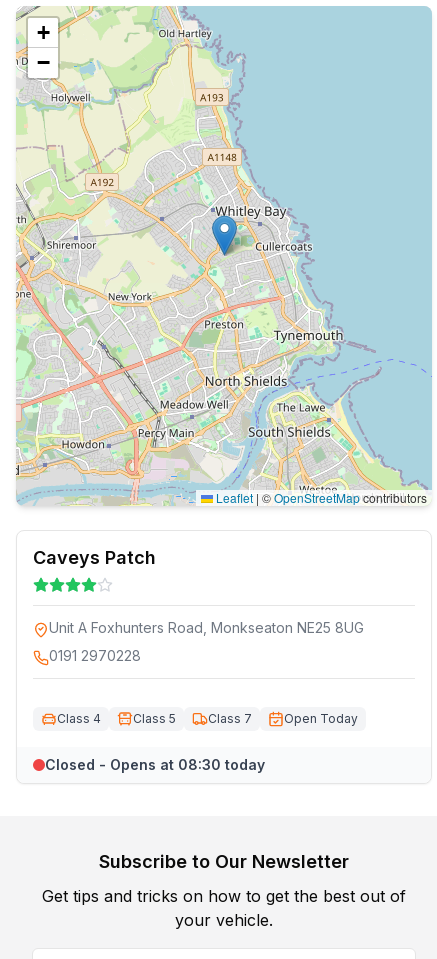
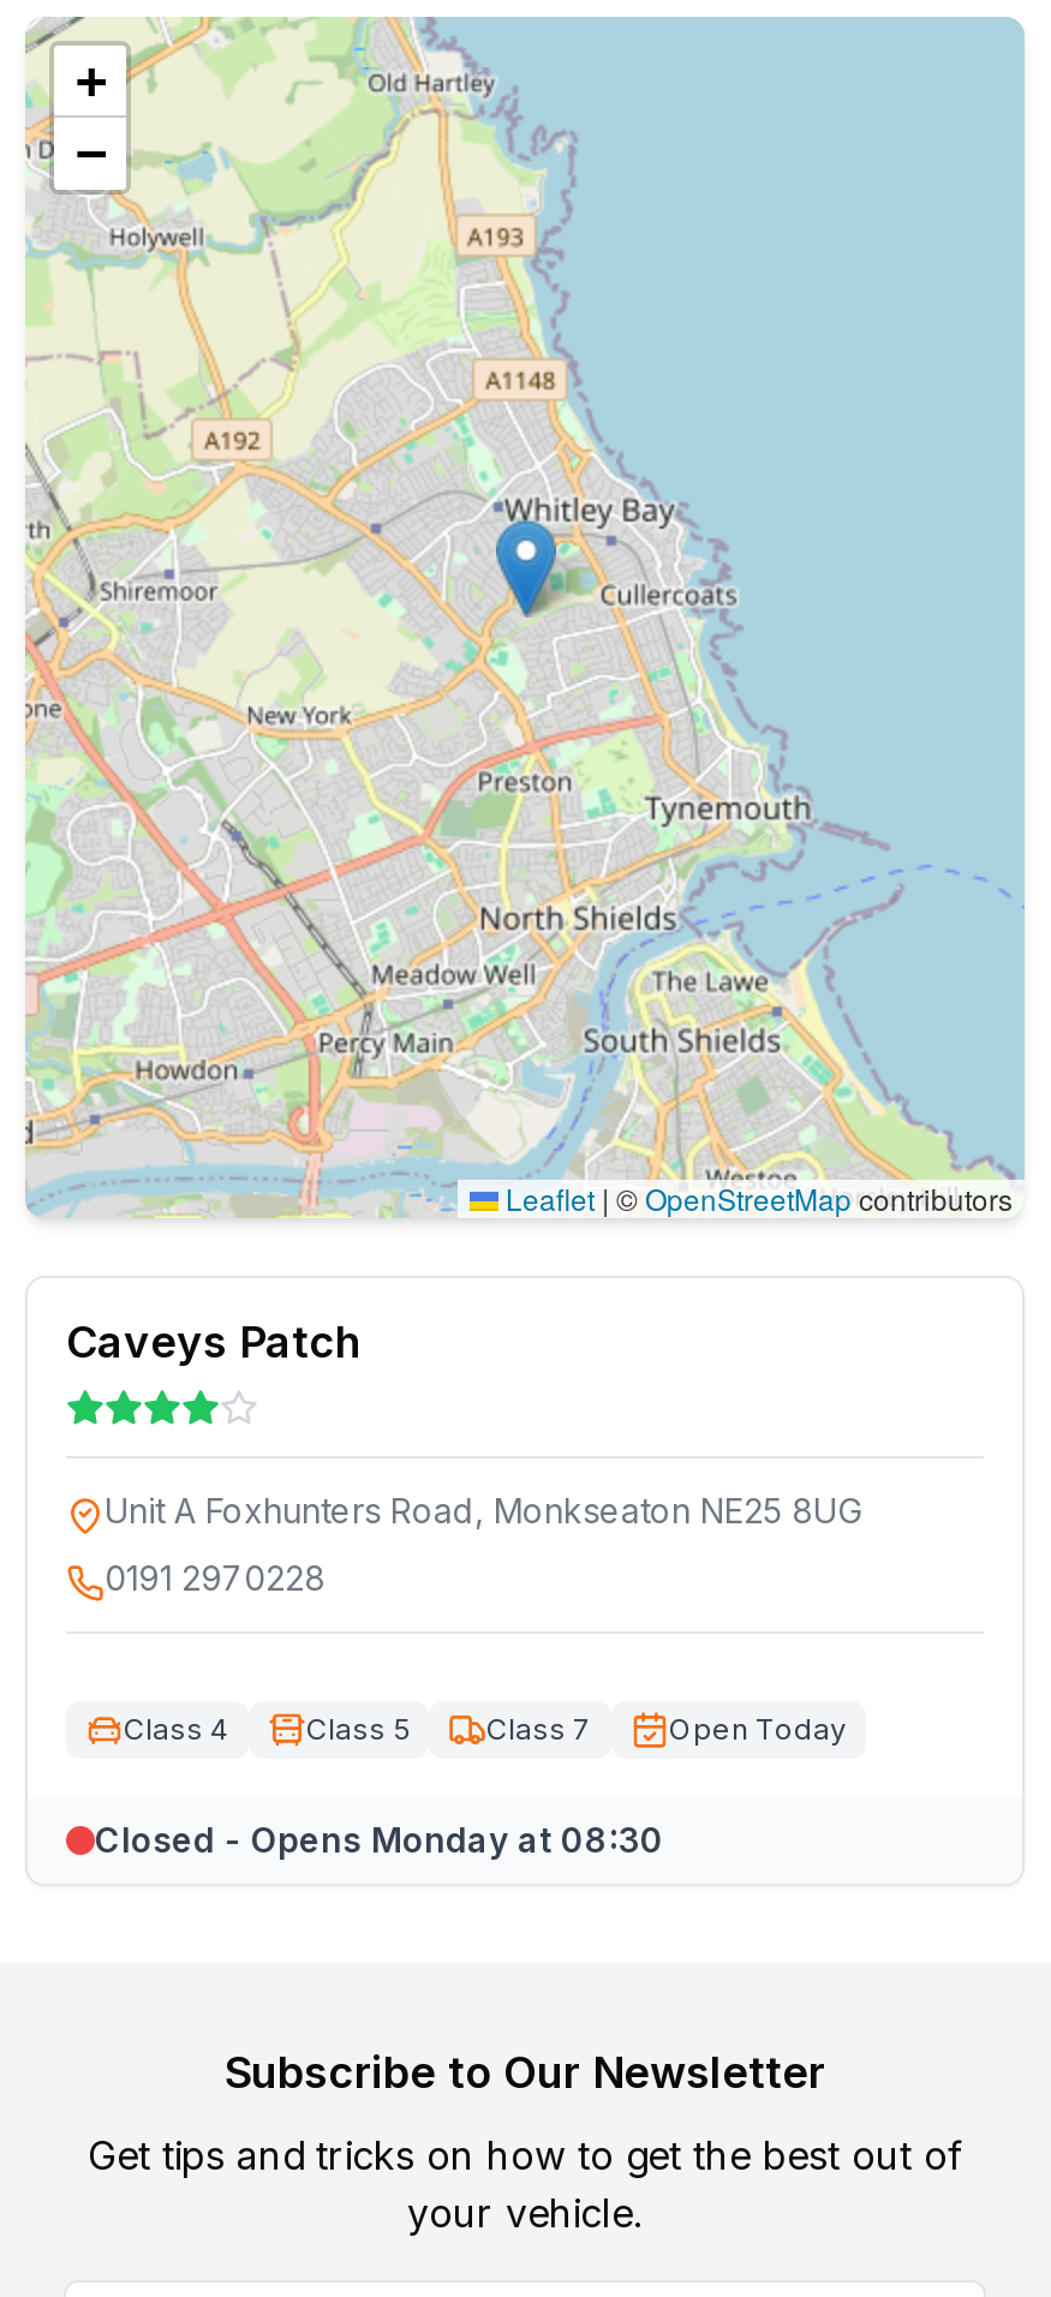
[45,756,265,773] Closed - Opens at 08:30 today -> [95,1819,664,1860] Closed - Opens Monday at 08:30

